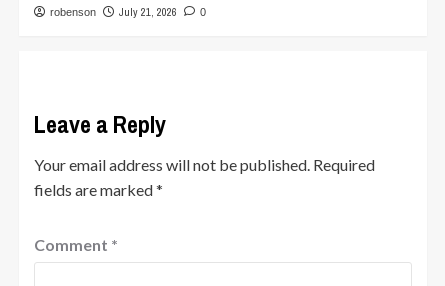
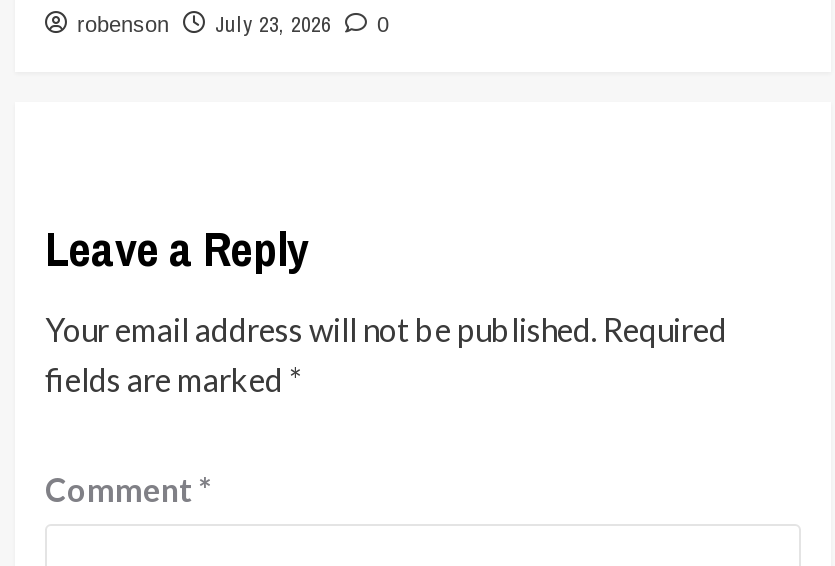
[50,5,206,19] robenson July 21, 2026 0 -> [77,10,389,38] robenson July 23, 2026 0

